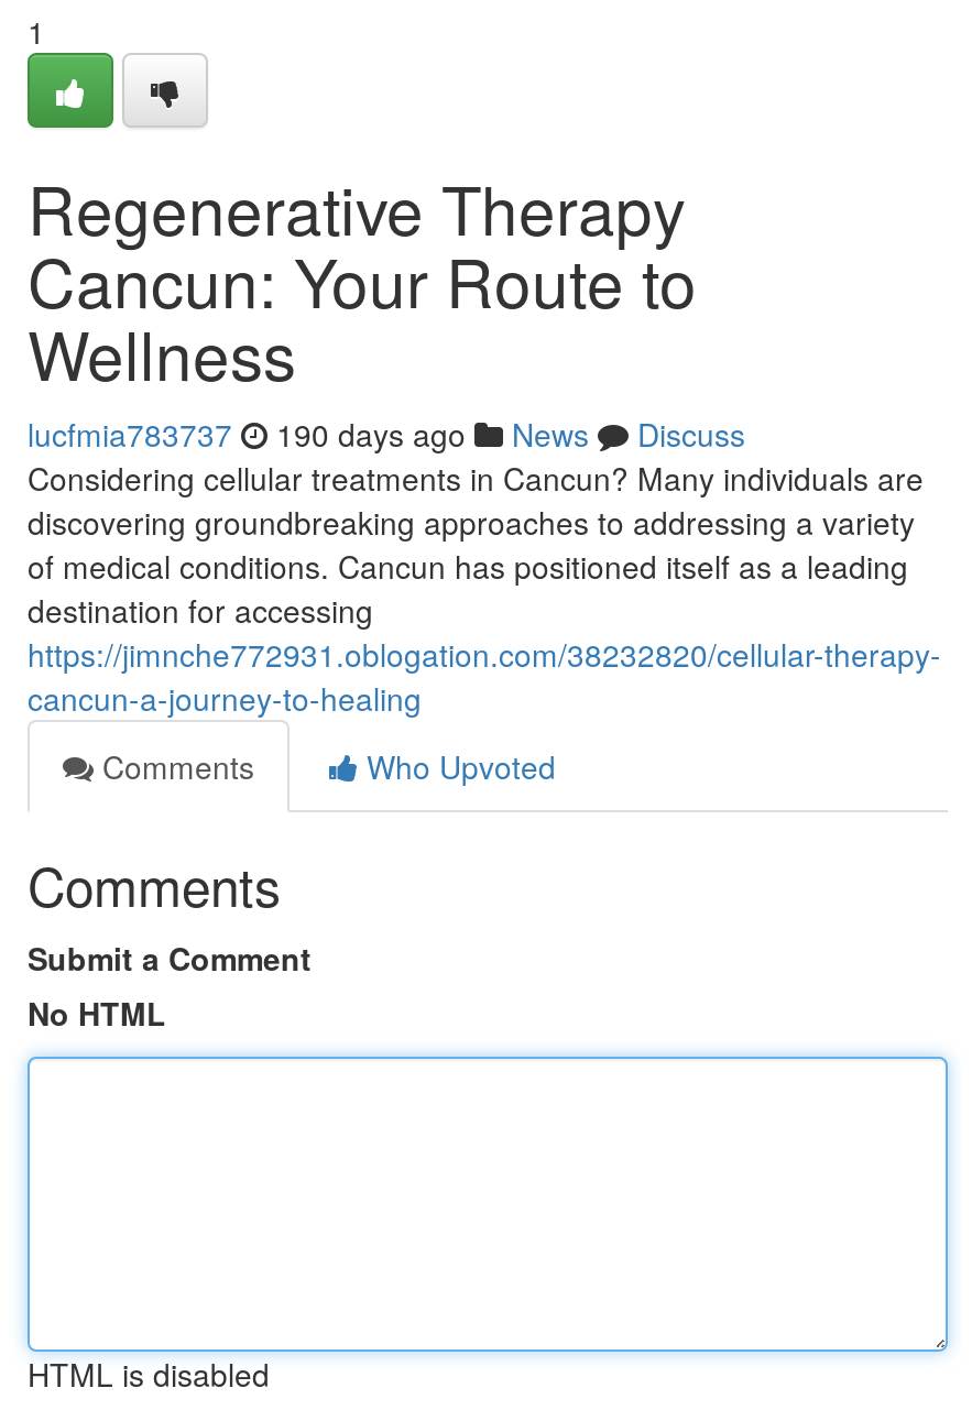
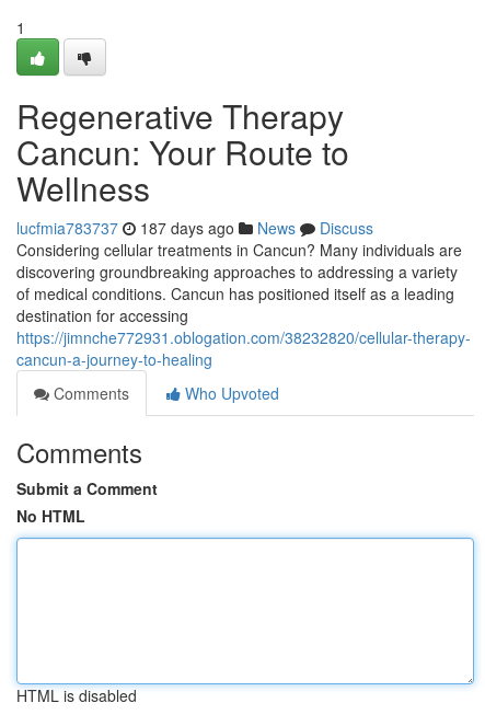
[28,412,745,456] lucfmia783737 190 days ago News Discuss -> [16,217,373,239] lucfmia783737 187 days ago News Discuss

